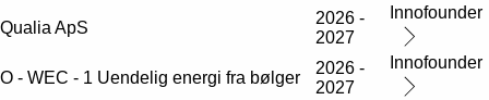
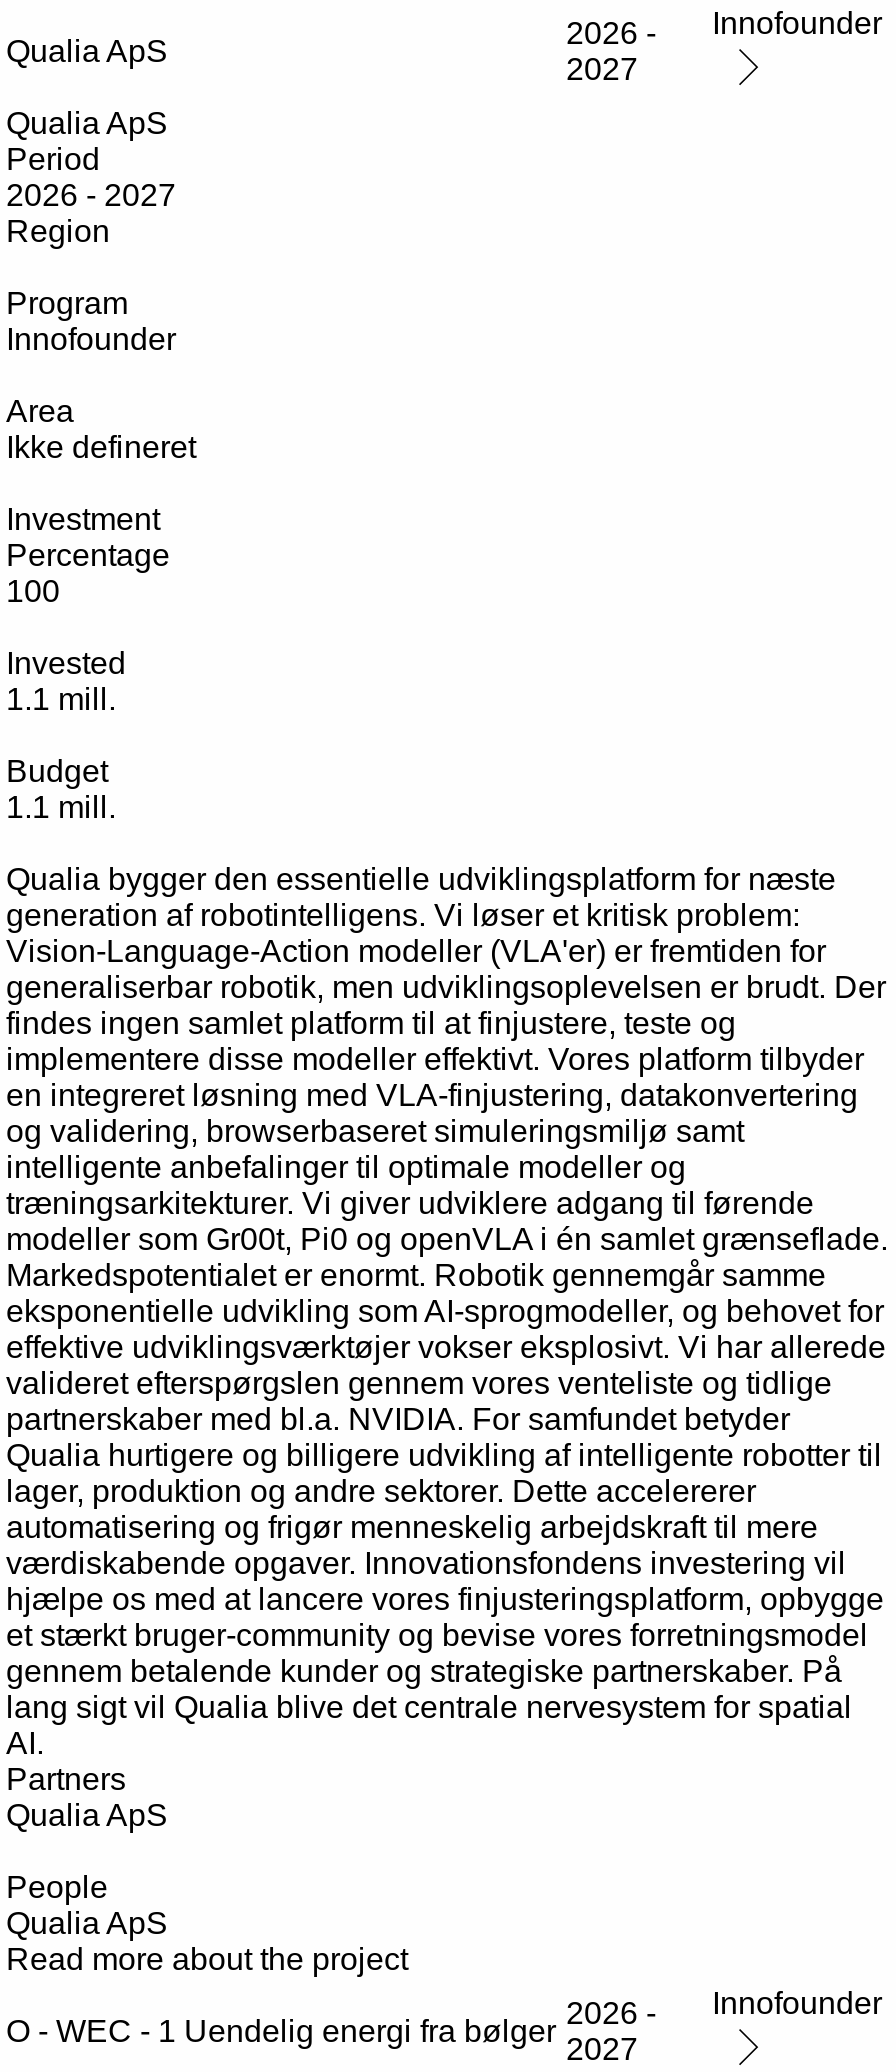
none -> [6,106,888,1976] Qualia ApS | Period | 2026 - 2027 | Region | Program | Innofounder | Area | Ikke defineret | Investment | Percentage | 100 | Invested | 1.1 mill. | Budget | 1.1 mill. | Qualia bygger den essentielle udviklingsplatform for næste | generation af robotintelligens. Vi løser et kritisk problem: | Vision-Language-Action modeller (VLA'er) er fremtiden for | generaliserbar robotik, men udviklingsoplevelsen er brudt. Der | findes ingen samlet platform til at finjustere, teste og | implementere disse modeller effektivt. Vores platform tilbyder | en integreret løsning med VLA-finjustering, datakonvertering | og validering, browserbaseret simuleringsmiljø samt | intelligente anbefalinger til optimale modeller og | træningsarkitekturer. Vi giver udviklere adgang til førende | modeller som Gr00t, Pi0 og openVLA i én samlet grænseflade. | Markedspotentialet er enormt. Robotik gennemgår samme | eksponentielle udvikling som AI-sprogmodeller, og behovet for | effektive udviklingsværktøjer vokser eksplosivt. Vi har allerede | valideret efterspørgslen gennem vores venteliste og tidlige | partnerskaber med bl.a. NVIDIA. For samfundet betyder | Qualia hurtigere og billigere udvikling af intelligente robotter til | lager, produktion og andre sektorer. Dette accelererer | automatisering og frigør menneskelig arbejdskraft til mere | værdiskabende opgaver. Innovationsfondens investering vil | hjælpe os med at lancere vores finjusteringsplatform, opbygge | et stærkt bruger-community og bevise vores forretningsmodel | gennem betalende kunder og strategiske partnerskaber. På | lang sigt vil Qualia blive det centrale nervesystem for spatial | AI. | Partners | Qualia ApS | People | Qualia ApS | Read more about the project

